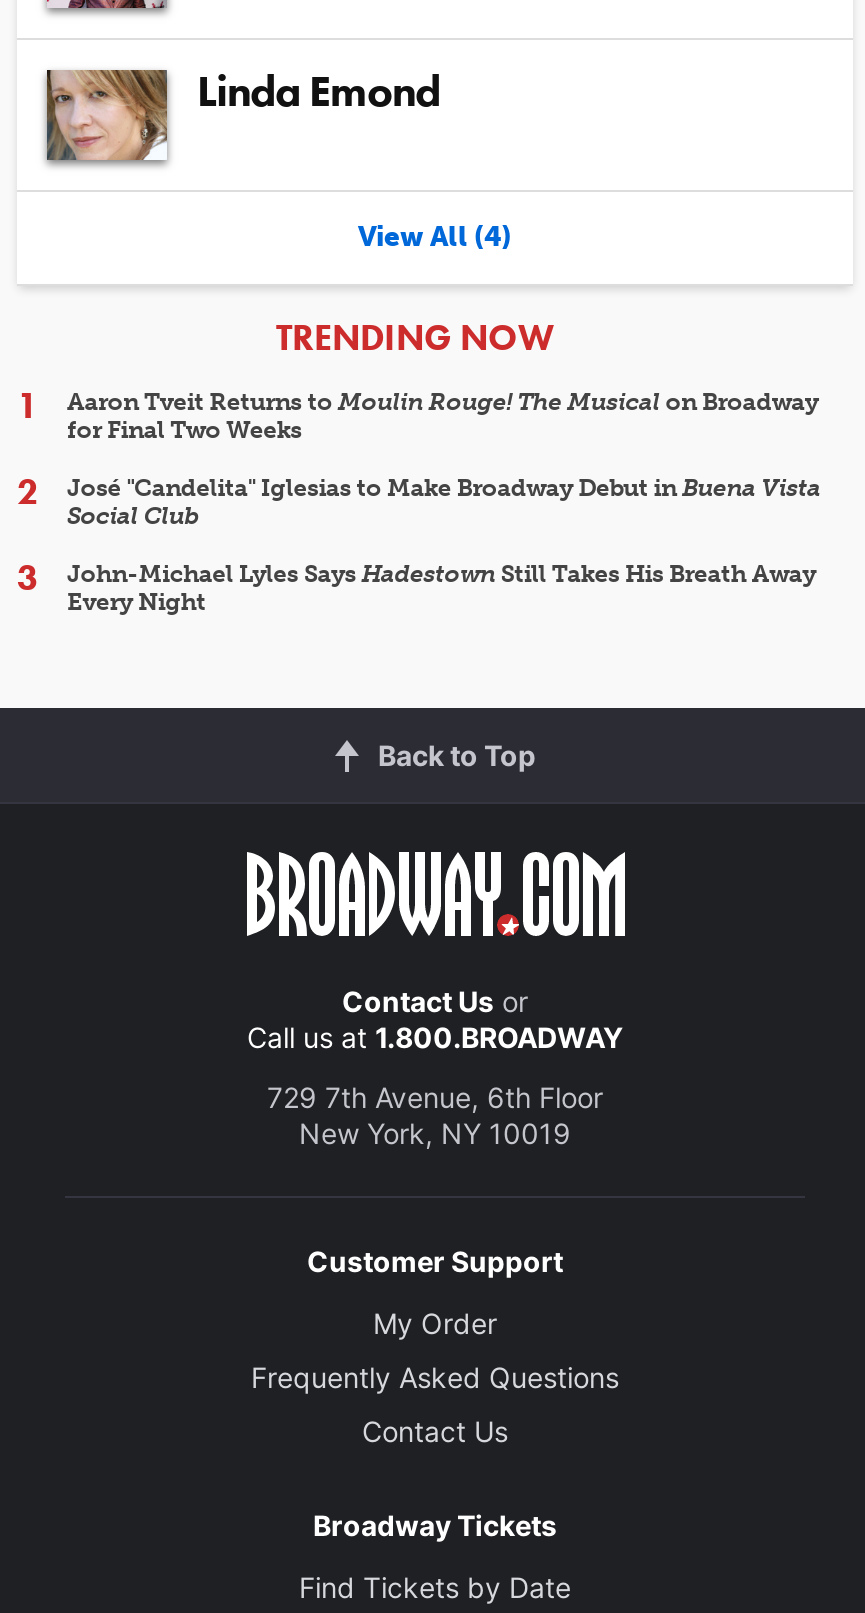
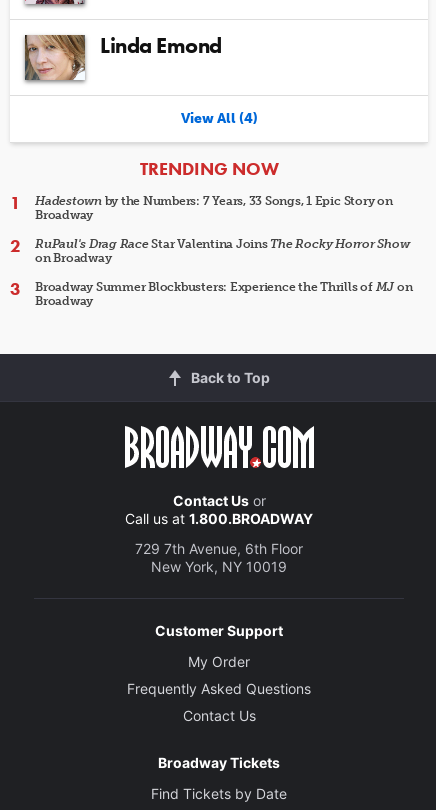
[67,388,818,444] Aaron Tveit Returns to Moulin Rouge! The Musical on Broadway | for Final Two Weeks -> [35,194,393,222] Hadestown by the Numbers: 7 Years, 33 Songs, 1 Epic Story on | Broadway
[67,474,821,530] José "Candelita" Iglesias to Make Broadway Debut in Buena Vista | Social Club -> [35,237,409,265] RuPaul's Drag Race Star Valentina Joins The Rocky Horror Show | on Broadway
[67,560,816,616] John-Michael Lyles Says Hadestown Still Takes His Breath Away | Every Night -> [35,280,412,308] Broadway Summer Blockbusters: Experience the Thrills of MJ on | Broadway

